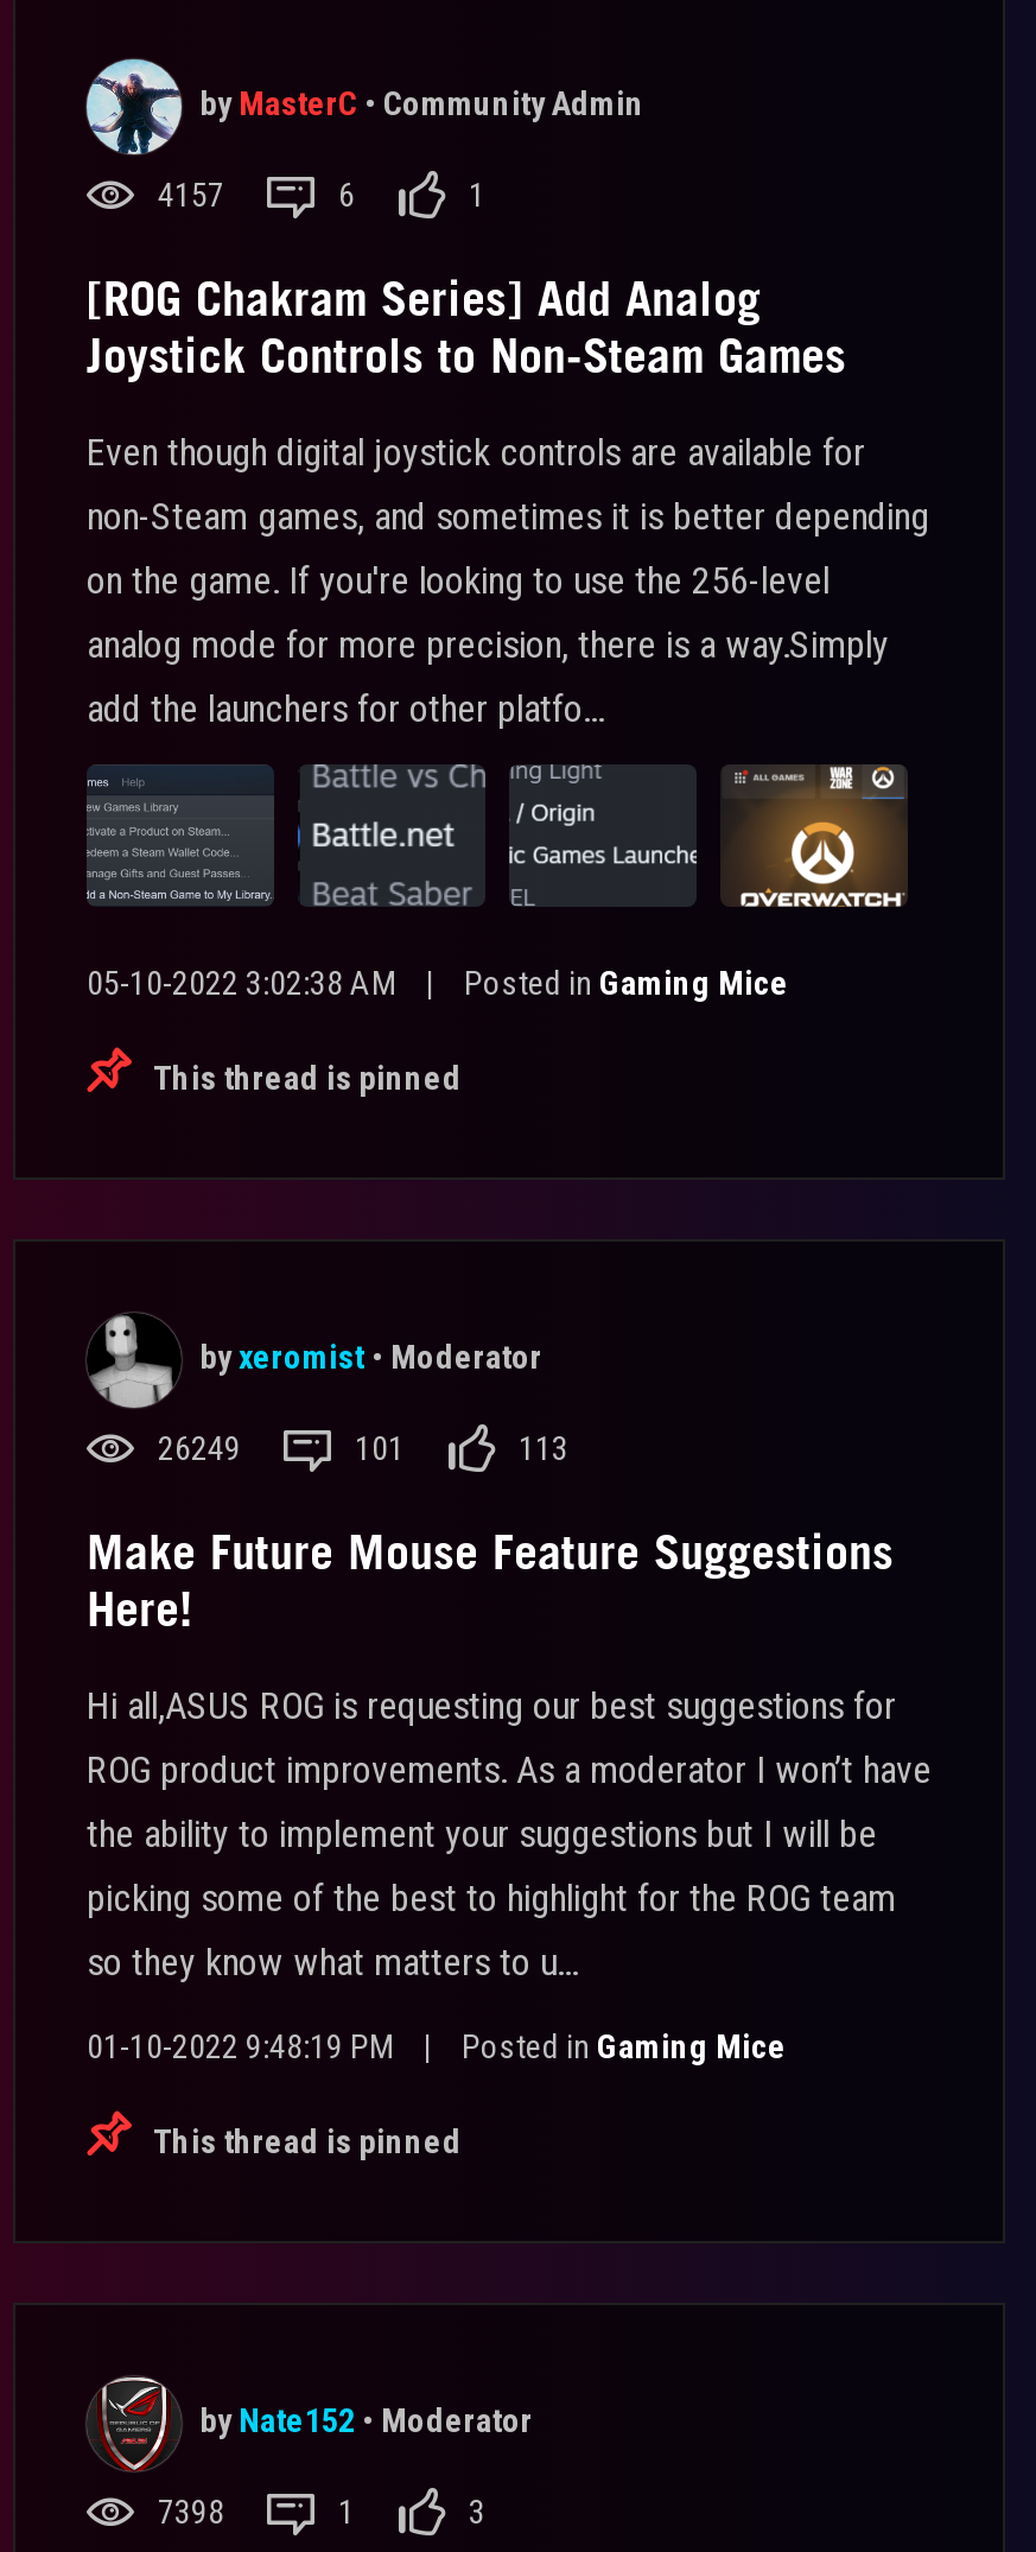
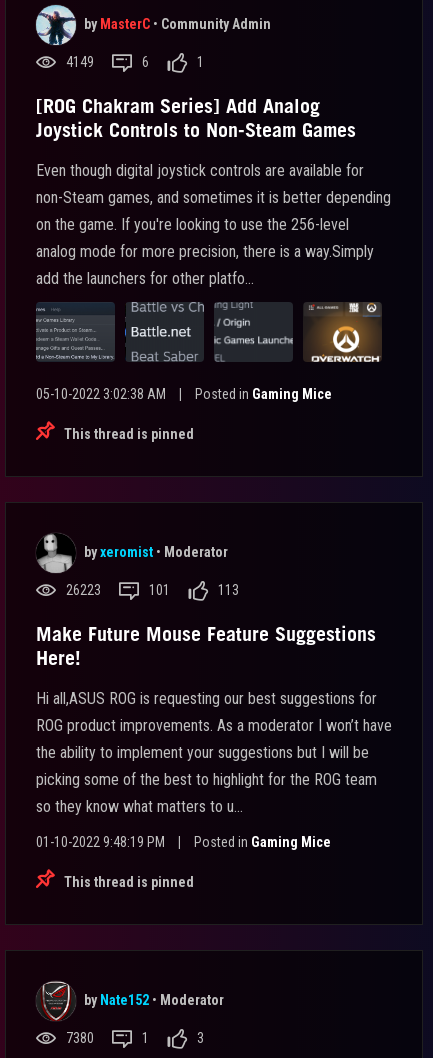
[158,176,224,214] 4157 -> [66,54,94,70] 4149
[158,1429,241,1467] 26249 -> [66,582,101,598] 26223
[158,2493,224,2531] 7398 -> [66,1030,94,1046] 7380

